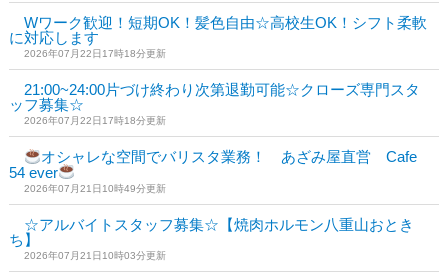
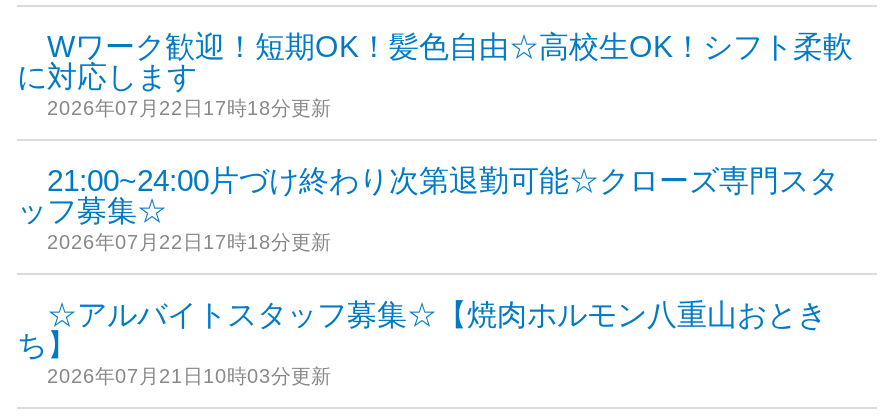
[9,148,417,194] オシャレな空間でバリスタ業務！ あざみ屋直営 Cafe | 54 ever | 2026年07月21日10時49分更新 -> none

